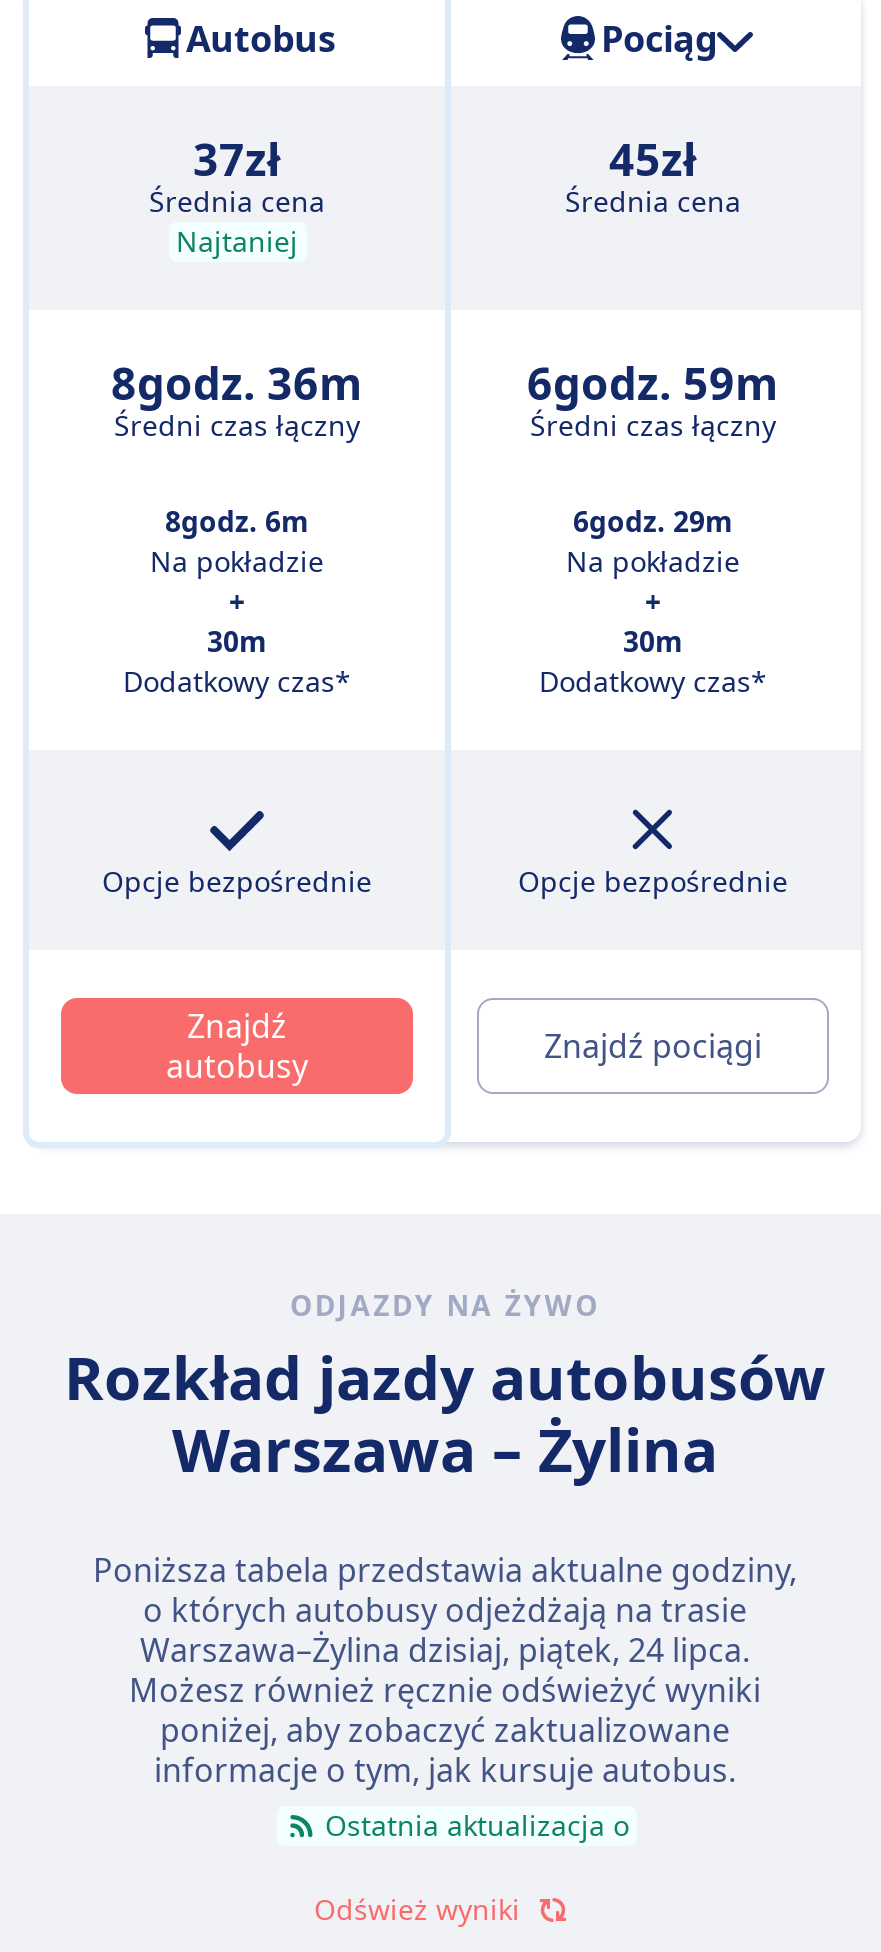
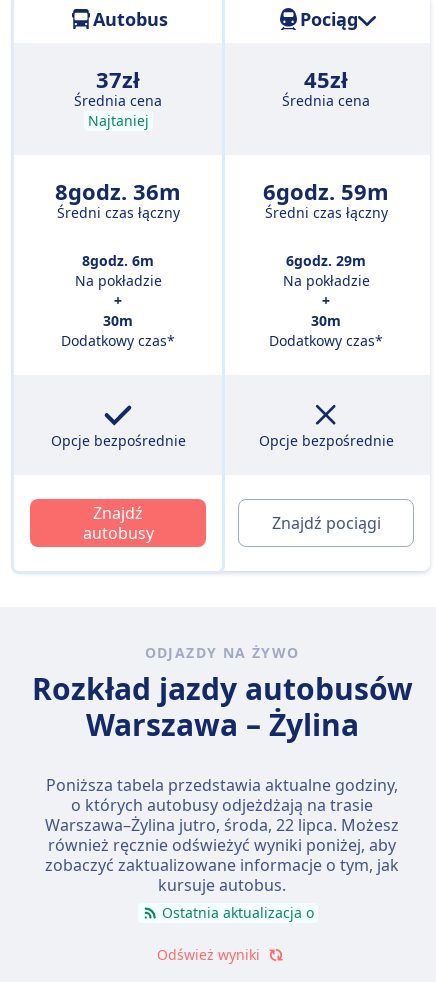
[129,1628,761,1792] Warszawa–Żylina dzisiaj, piątek, 24 lipca. | Możesz również ręcznie odświeżyć wyniki | poniżej, aby zobaczyć zaktualizowane | informacje o tym, jak kursuje autobus. -> [45,814,399,896] Warszawa–Żylina jutro, środa, 22 lipca. Możesz | również ręcznie odświeżyć wyniki poniżej, aby | zobaczyć zaktualizowane informacje o tym, jak | kursuje autobus.

